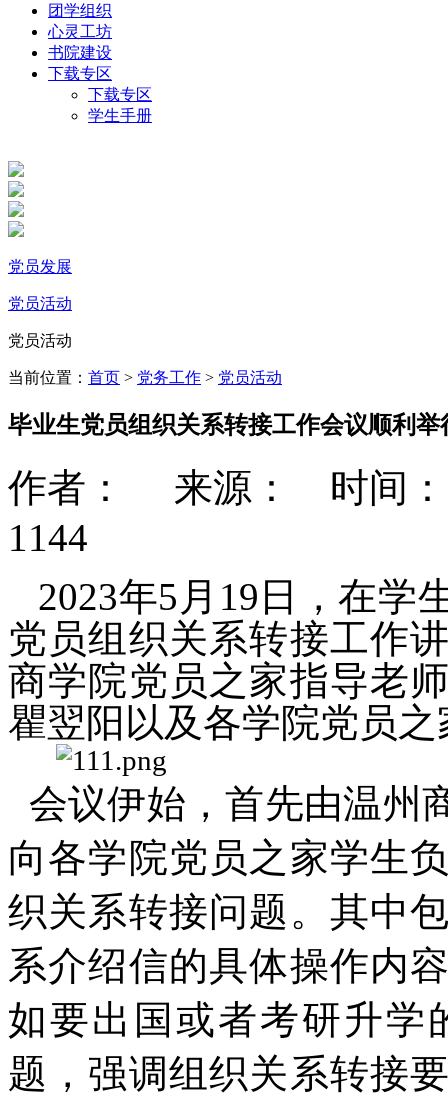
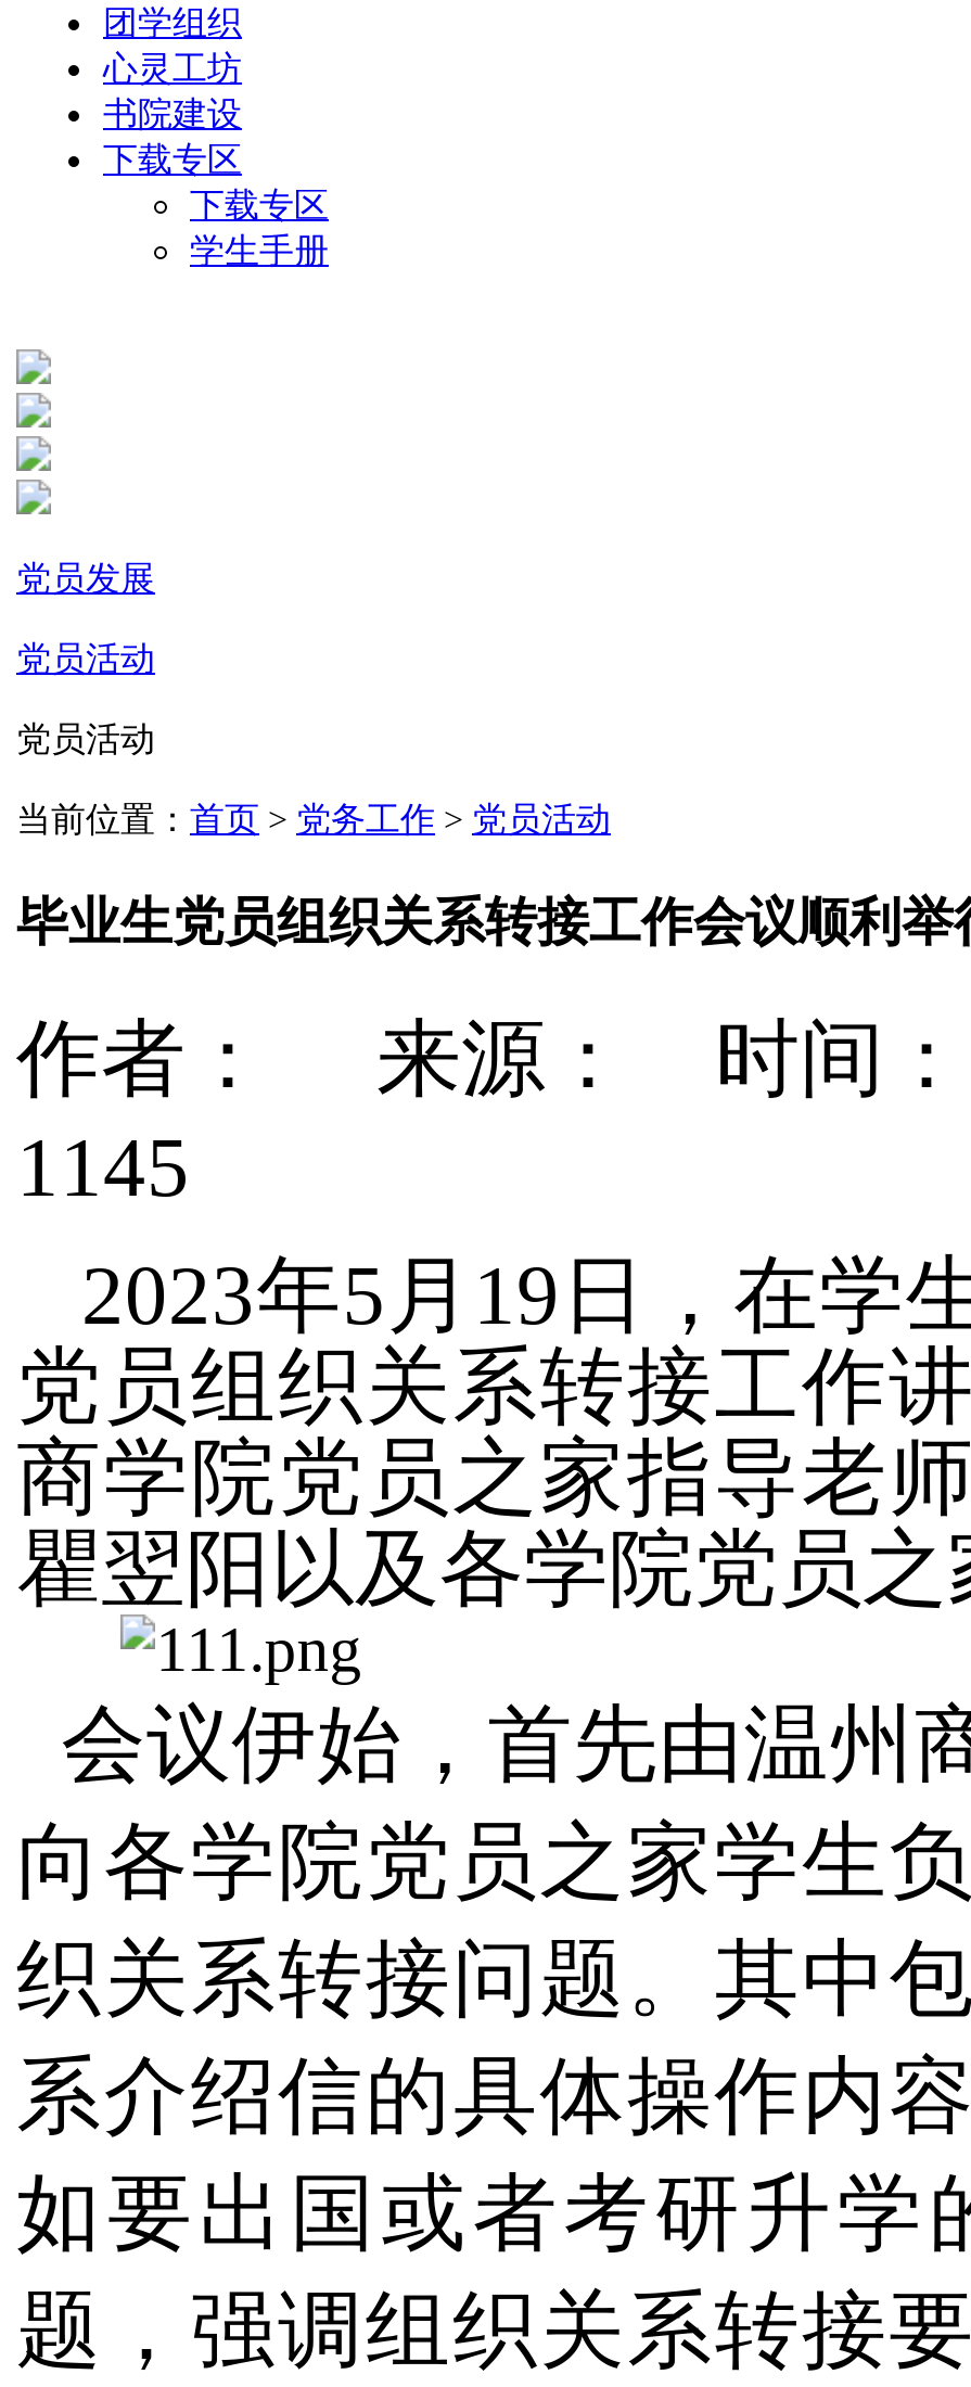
[8,516,88,559] 1144 -> [16,1119,190,1213] 1145

